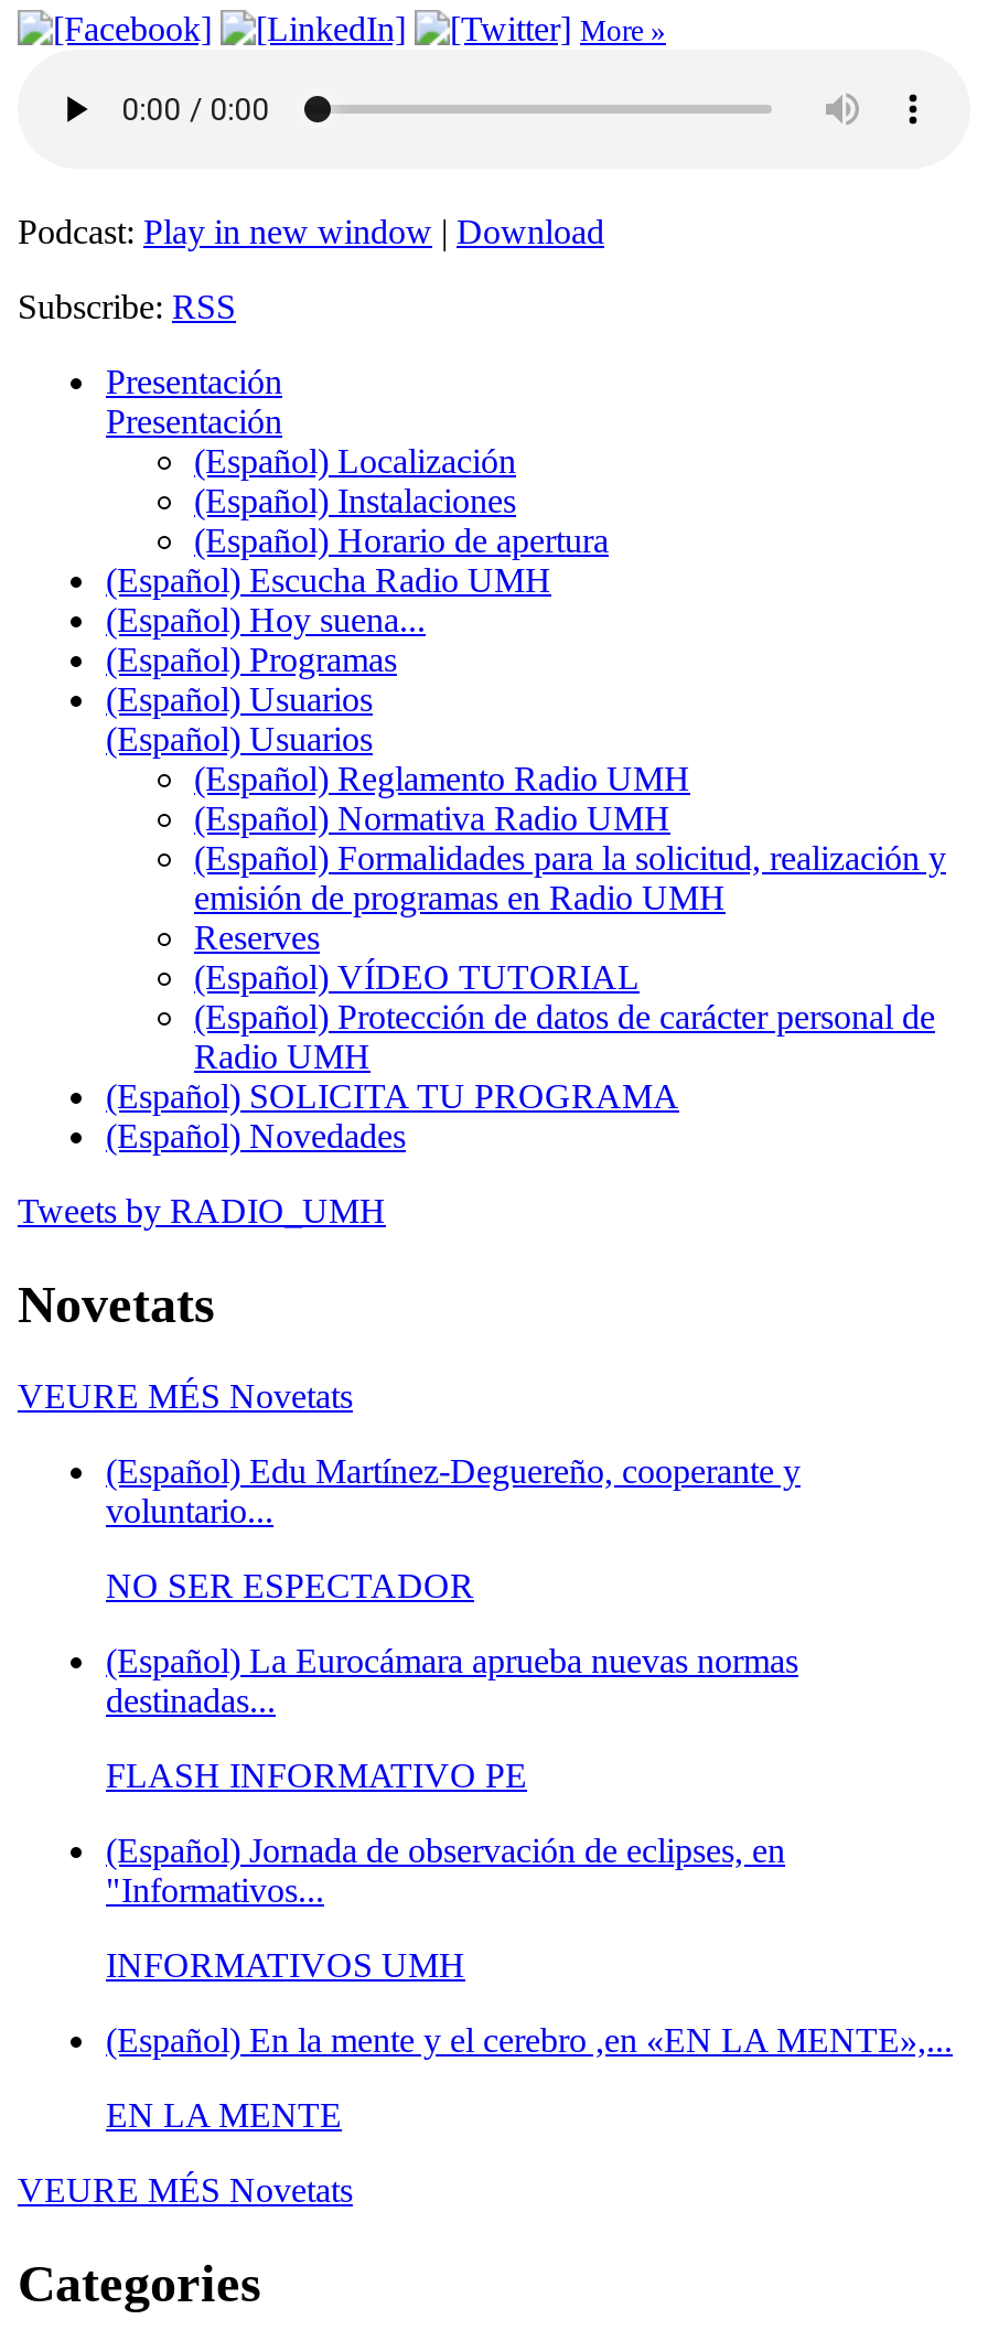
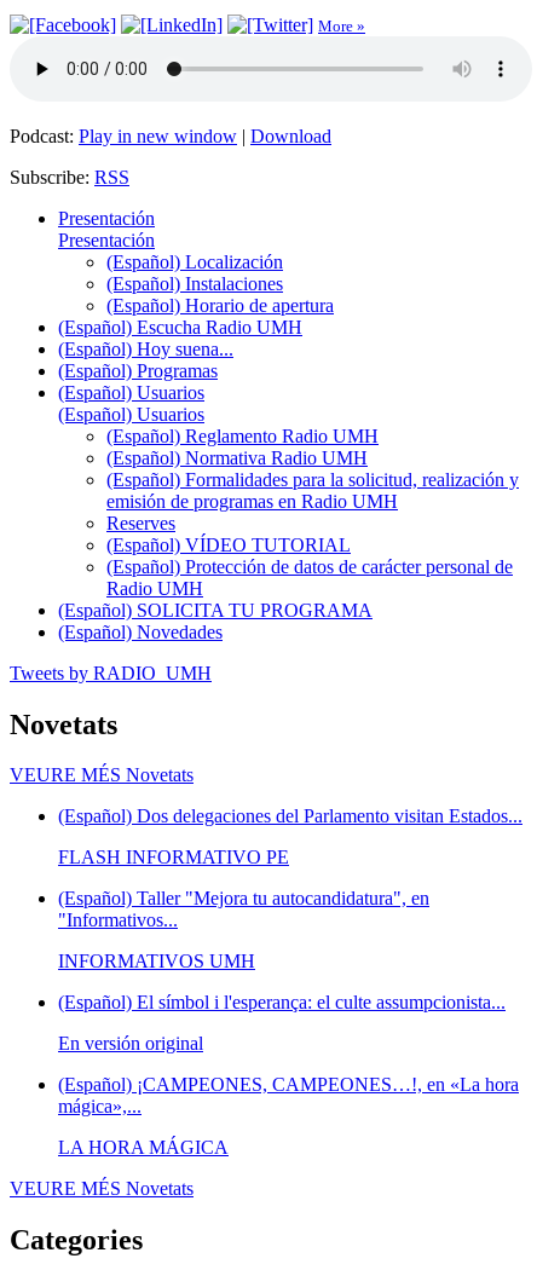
[106,1453,801,1720] (Español) Edu Martínez-Deguereño, cooperante y | voluntario... | NO SER ESPECTADOR | (Español) La Eurocámara aprueba nuevas normas | destinadas... -> [58,806,522,827] (Español) Dos delegaciones del Parlamento visitan Estados...
moved [106,1757,527,1795] -> [58,847,289,868]: FLASH INFORMATIVO PE
[106,1832,785,1870] (Español) Jornada de observación de eclipses, en -> [58,888,429,909] (Español) Taller "Mejora tu autocandidatura", en
moved [106,1872,465,1985] -> [58,910,255,972]: "Informativos... | INFORMATIVOS UMH
[106,2022,953,2135] (Español) En la mente y el cerebro ,en «EN LA MENTE»,... | EN LA MENTE -> [58,992,519,1158] (Español) El símbol i l'esperança: el culte assumpcionista... | En versión original | (Español) ¡CAMPEONES, CAMPEONES…!, en «La hora | mágica»,... | LA HORA MÁGICA

